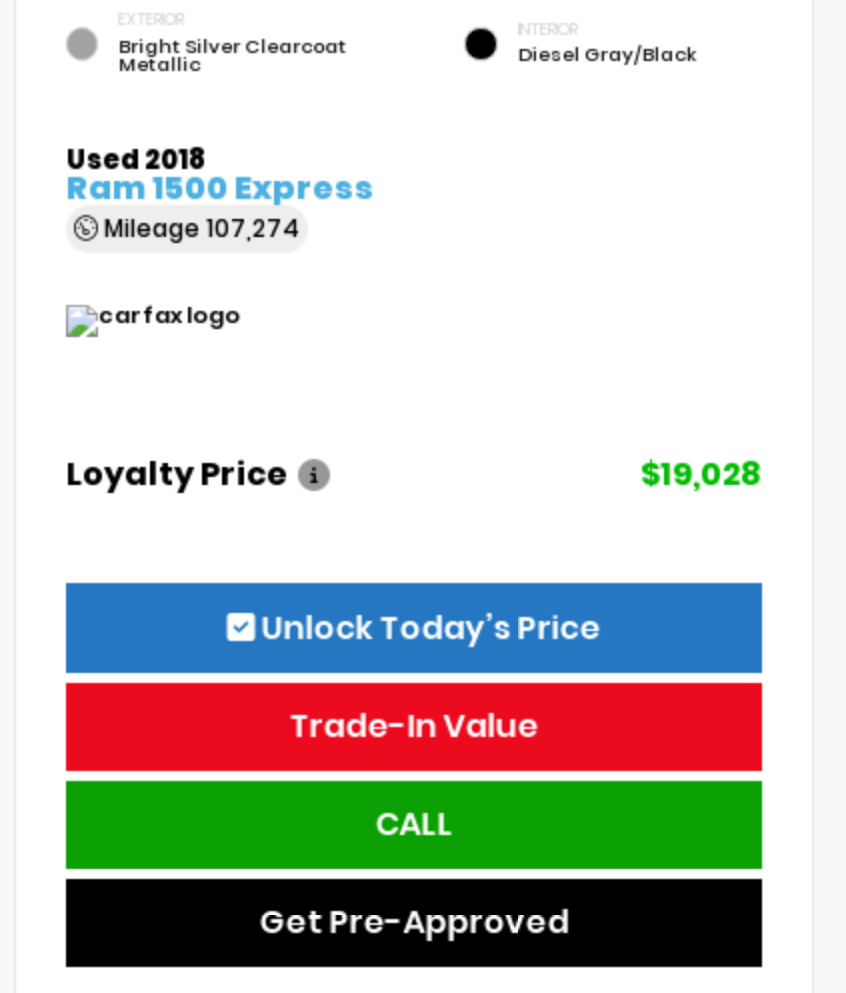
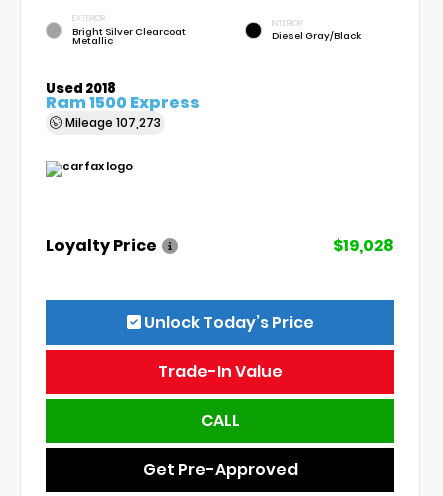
[98,209,300,243] Mileage 107,274 -> [62,113,161,130] Mileage 107,273

